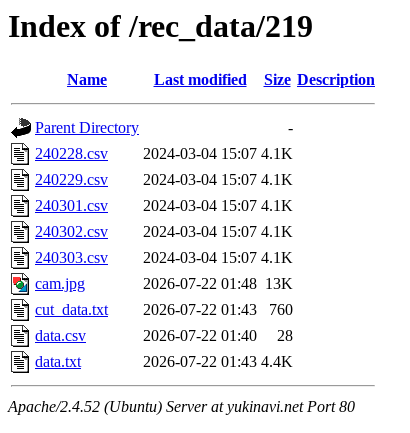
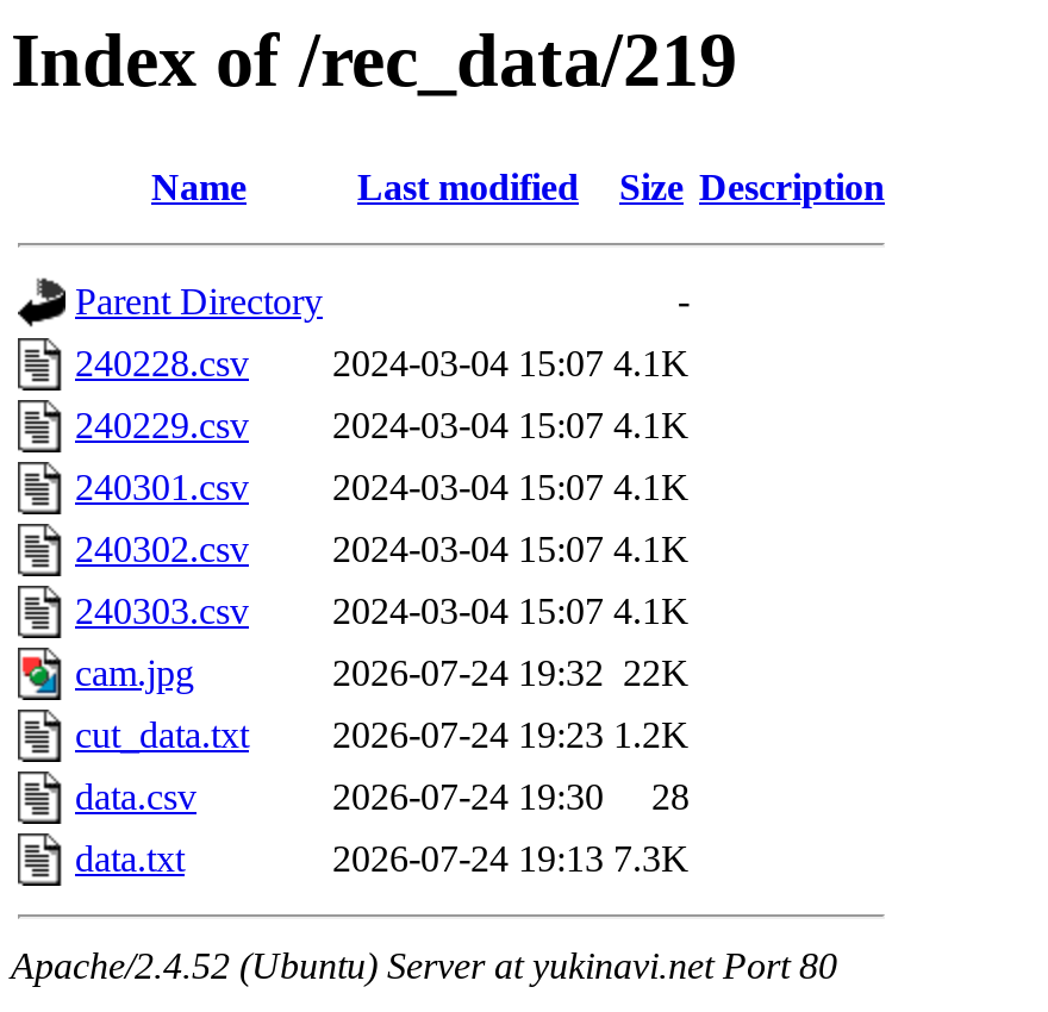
[143,275,293,292] 2026-07-22 01:48 13K -> [332,653,690,694] 2026-07-24 19:32 22K
[143,301,293,318] 2026-07-22 01:43 | 760 -> [332,715,690,756] 2026-07-24 19:23 1.2K
[143,327,293,344] 2026-07-22 01:40 28 -> [332,777,690,818] 2026-07-24 19:30 28
[143,353,293,370] 2026-07-22 01:43 4.4K -> [332,839,690,880] 2026-07-24 19:13 7.3K

